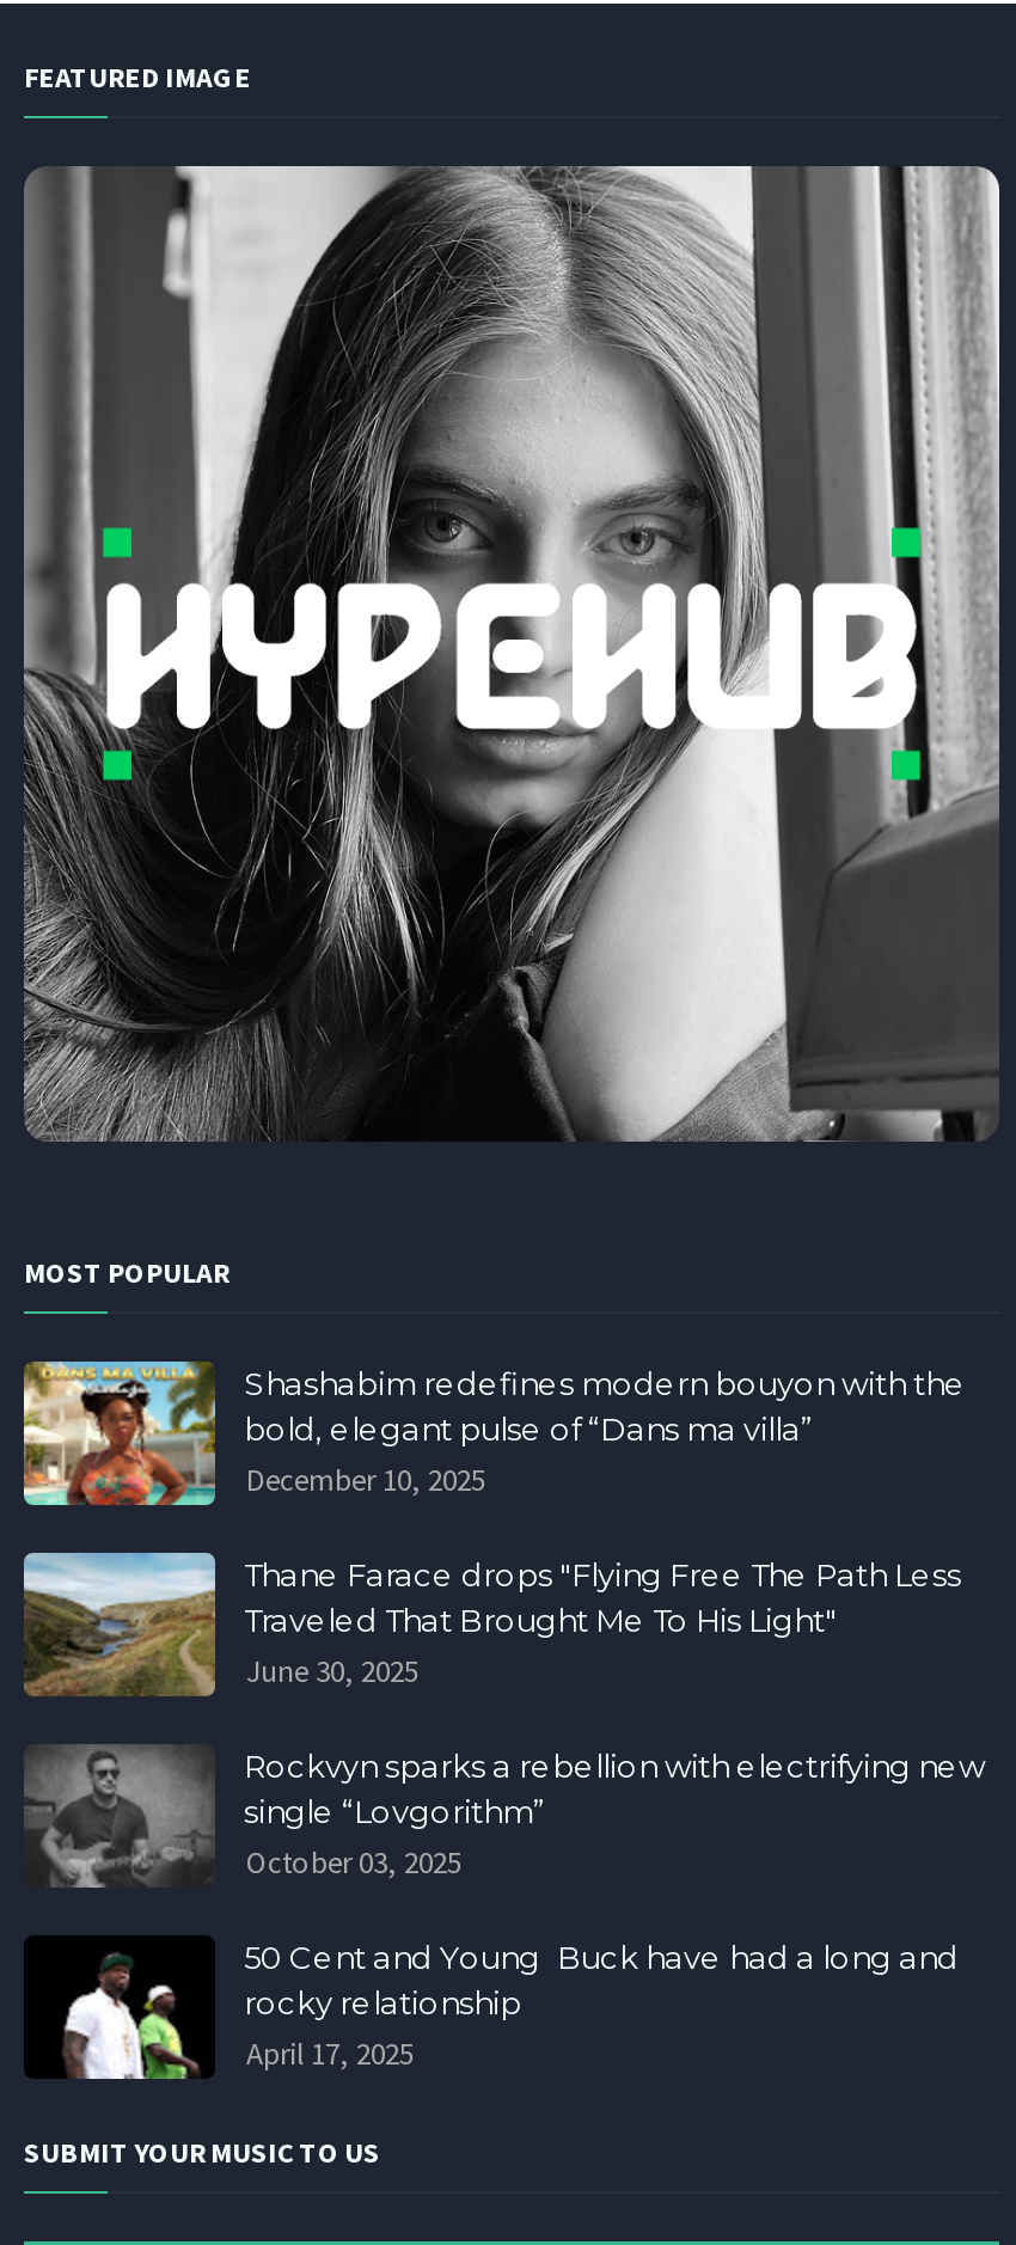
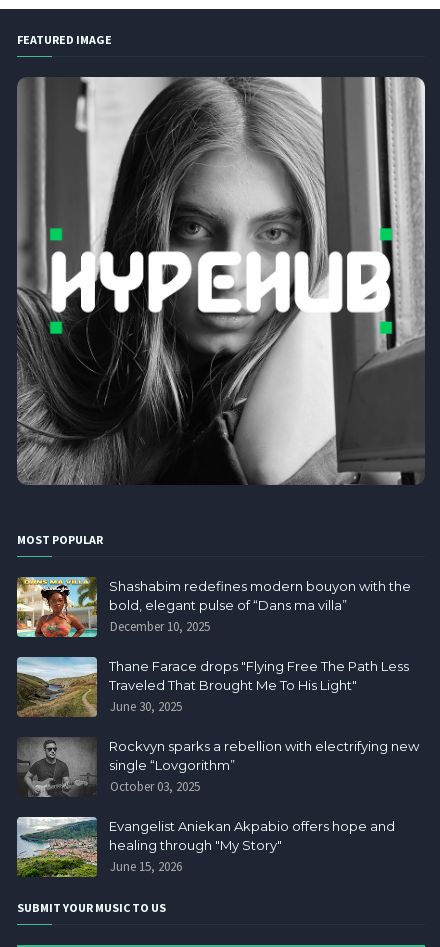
[24,1935,959,2081] [image] | 50 Cent and Young Buck have had a long and | rocky relationship | April 17, 2025 -> [16,816,395,878] [image] | Evangelist Aniekan Akpabio offers hope and | healing through "My Story" | June 15, 2026

